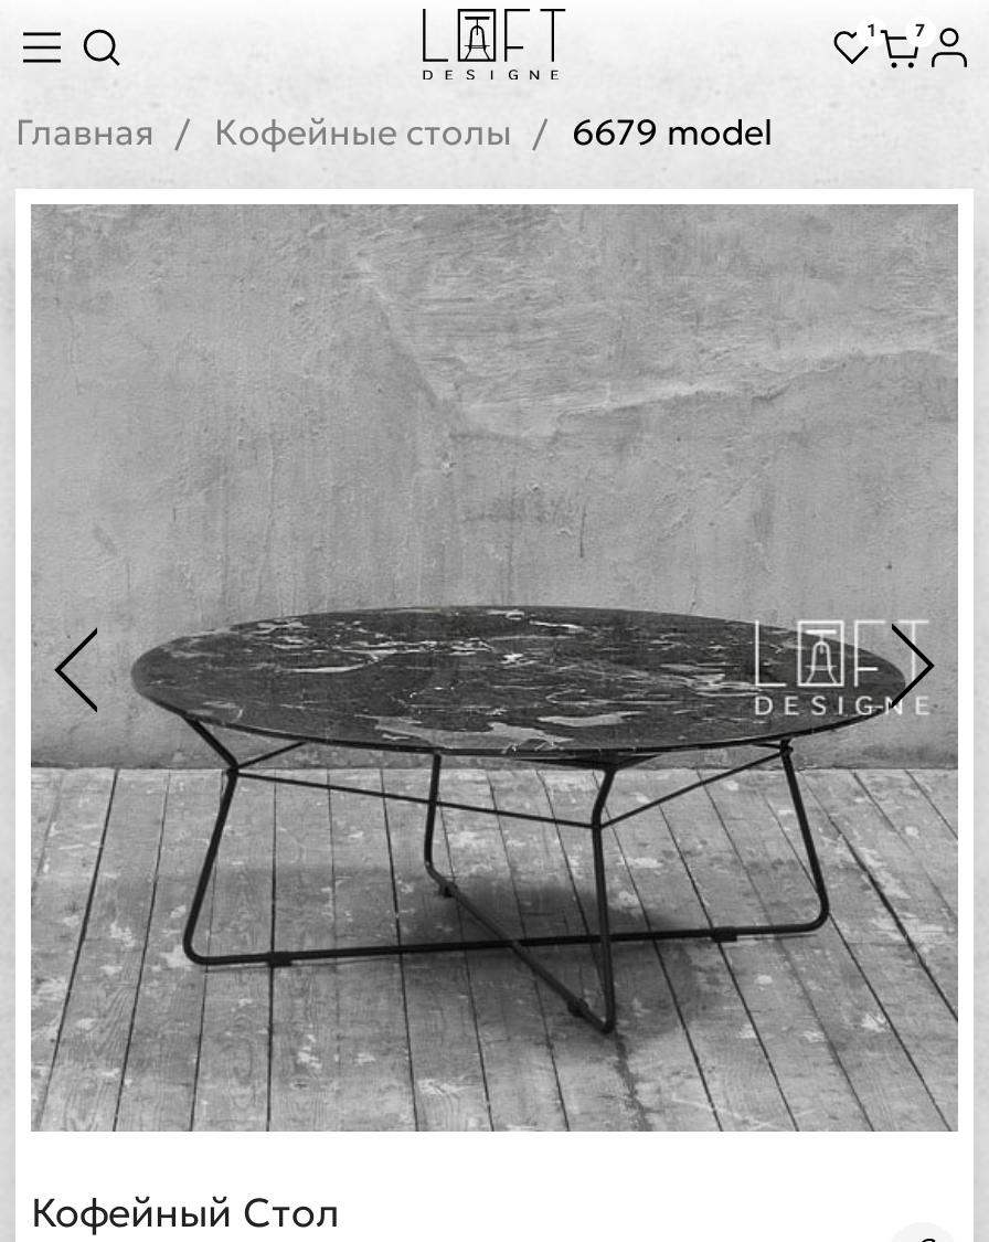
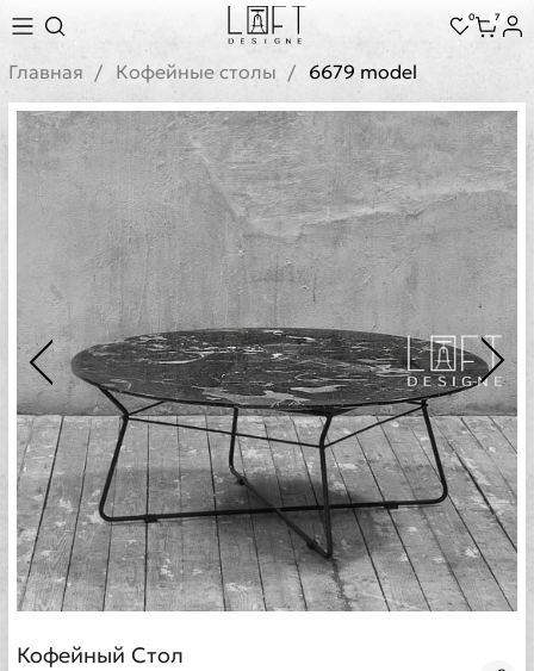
[868,19,926,41] 1 7 -> [468,11,500,23] 0 7

